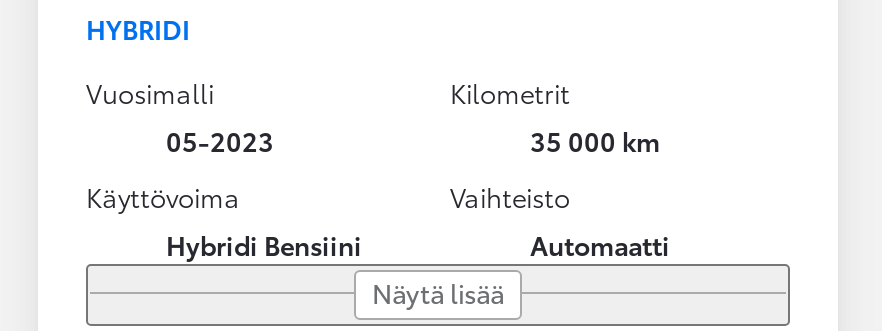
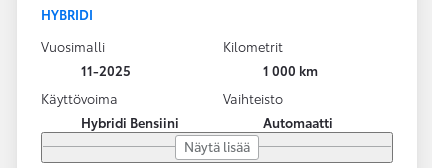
[166,122,274,158] 05-2023 -> [81,61,131,79] 11-2025
[530,122,660,158] 35 000 km -> [263,61,318,79] 1 000 km

